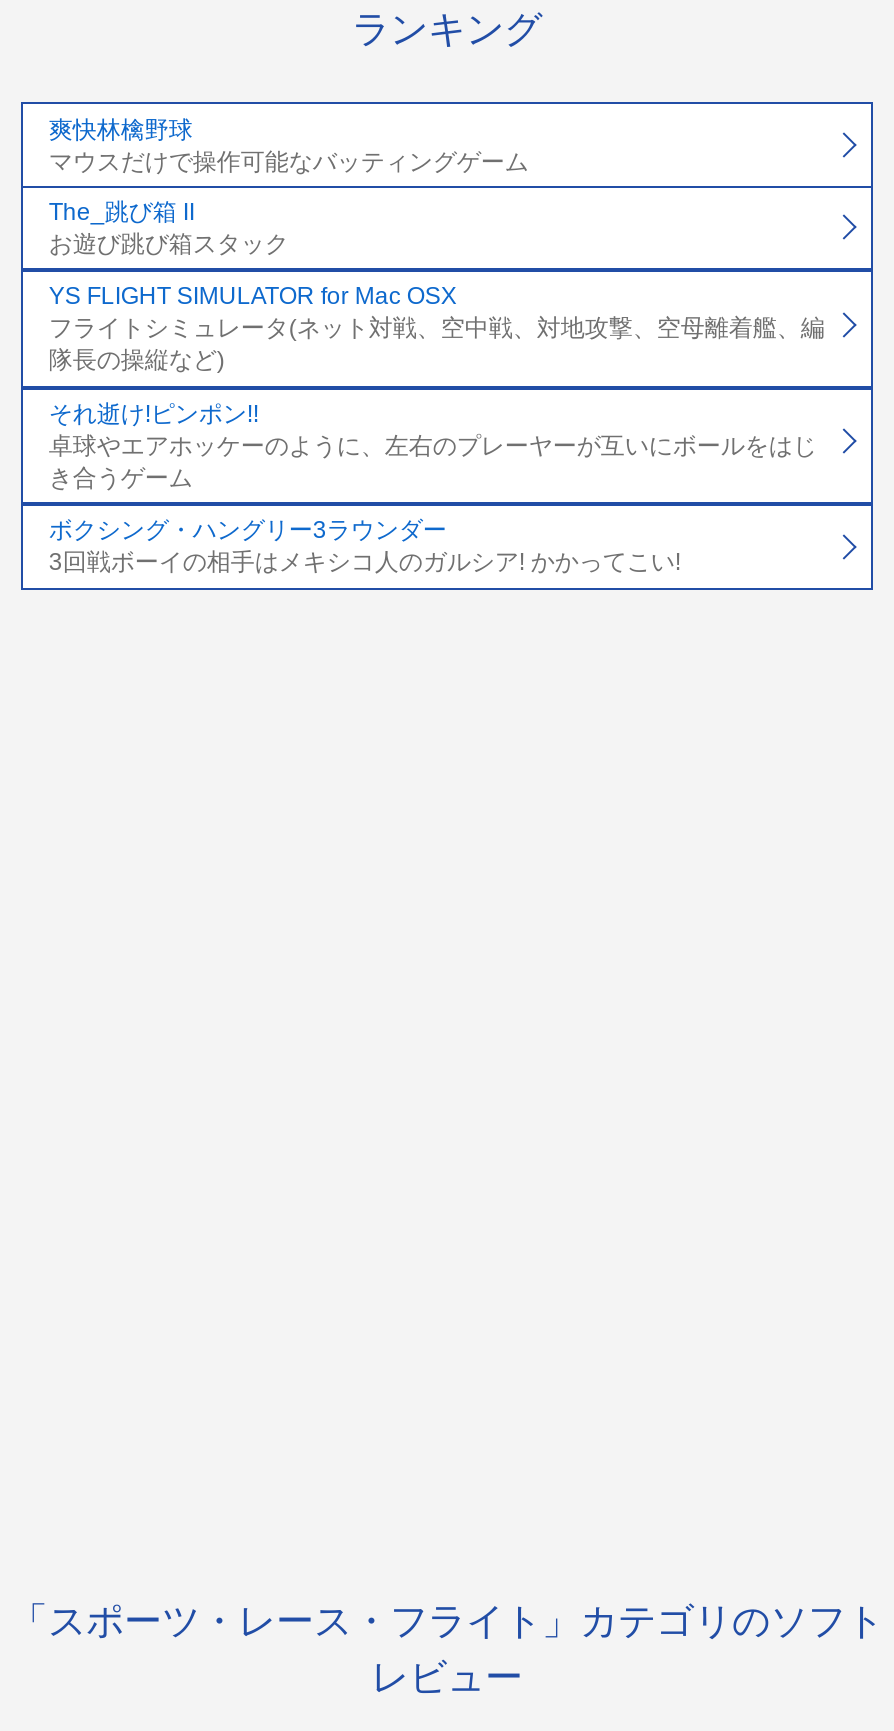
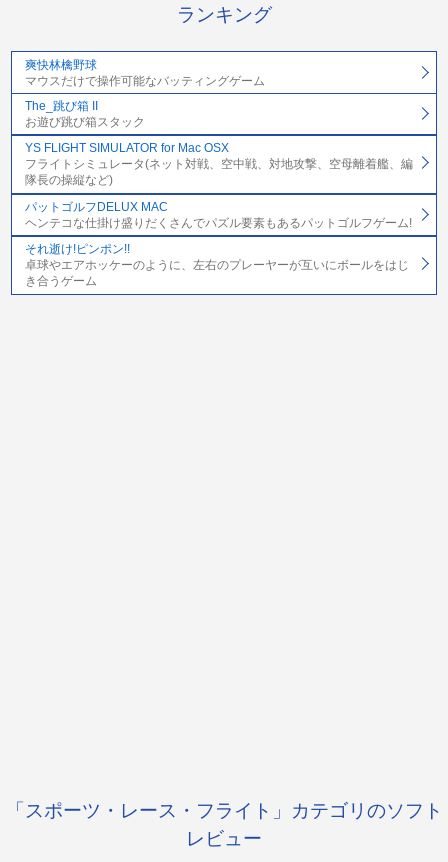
none -> [25,200,412,230] パットゴルフDELUX MAC | ヘンテコな仕掛け盛りだくさんでパズル要素もあるパットゴルフゲーム!
moved [49,400,817,492] -> [25,242,409,288]: それ逝け!ピンポン!! | 卓球やエアホッケーのように、左右のプレーヤーが互いにボールをはじ | き合うゲーム
[49,517,681,577] ボクシング・ハングリー3ラウンダー | 3回戦ボーイの相手はメキシコ人のガルシア! かかってこい! -> none

